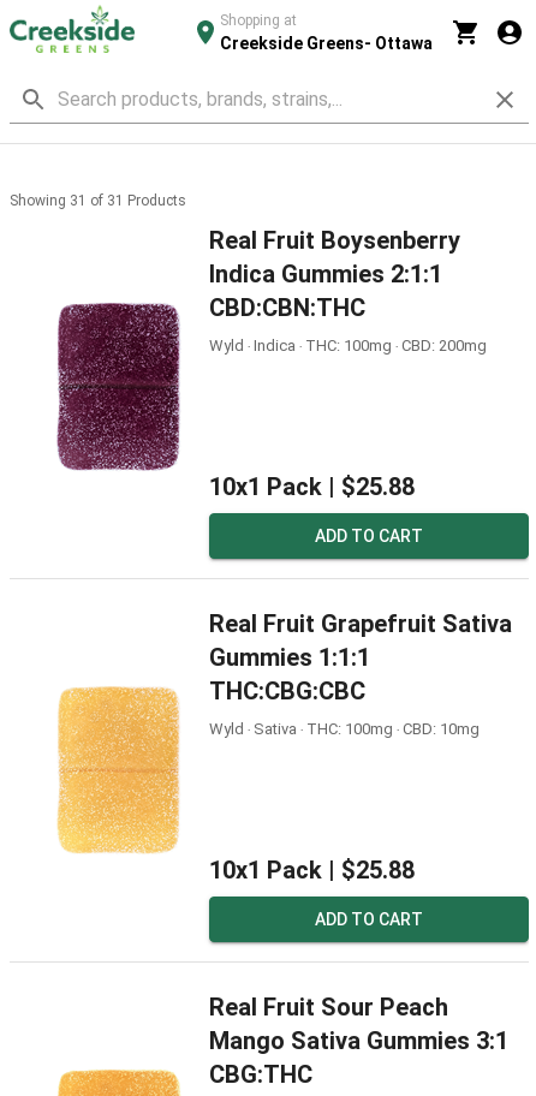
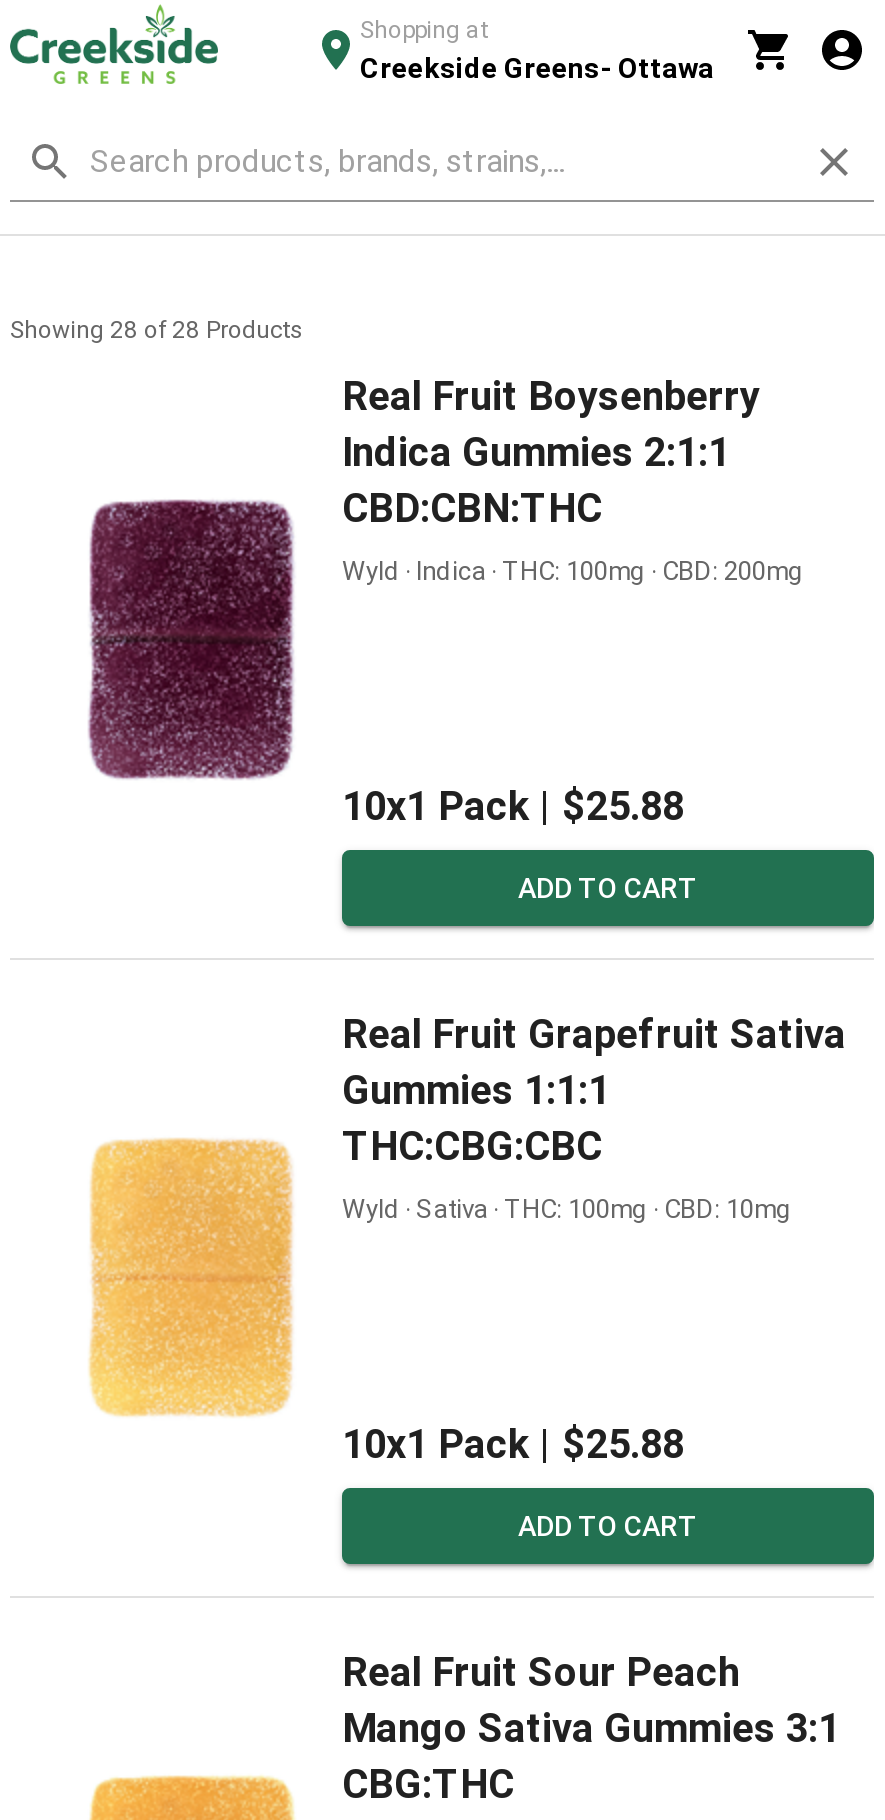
[10,192,186,209] Showing 31 of 31 Products -> [10,316,304,344] Showing 28 of 28 Products

